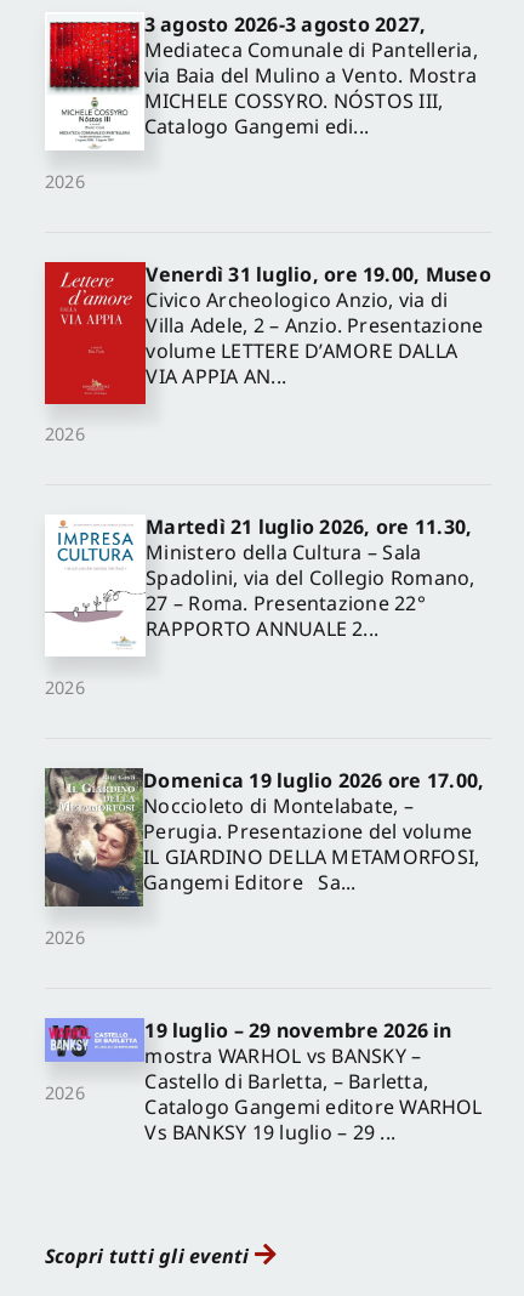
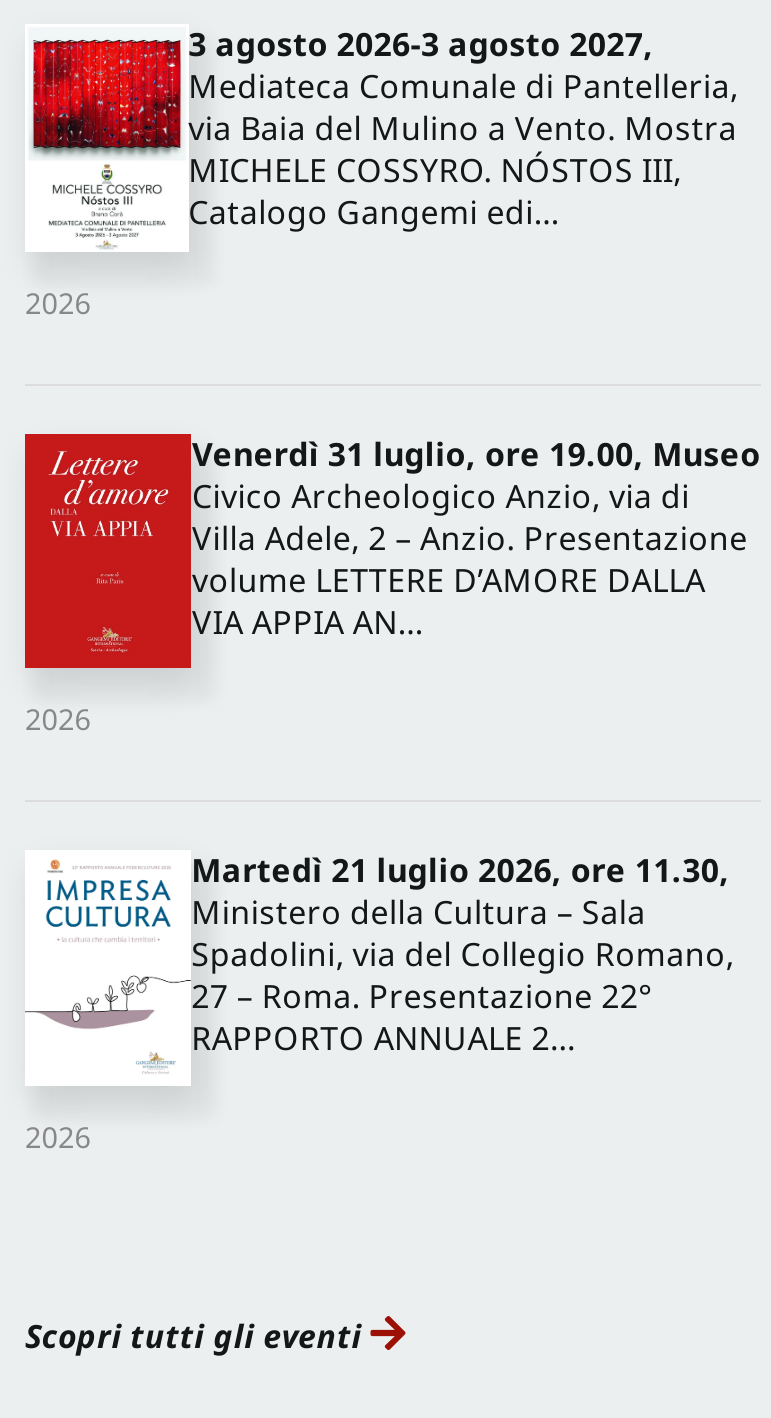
[44,767,484,910] [image] | Domenica 19 luglio 2026 ore 17.00, | Noccioleto di Montelabate, – | Perugia. Presentazione del volume | IL GIARDINO DELLA METAMORFOSI, | Gangemi Editore Sa... -> none
[45,926,85,949] 2026 -> none
[44,1017,127,1104] [image] | 2026 -> none
[145,1017,483,1145] 19 luglio – 29 novembre 2026 in | mostra WARHOL vs BANSKY – | Castello di Barletta, – Barletta, | Catalogo Gangemi editore WARHOL | Vs BANKSY 19 luglio – 29 ... -> none

